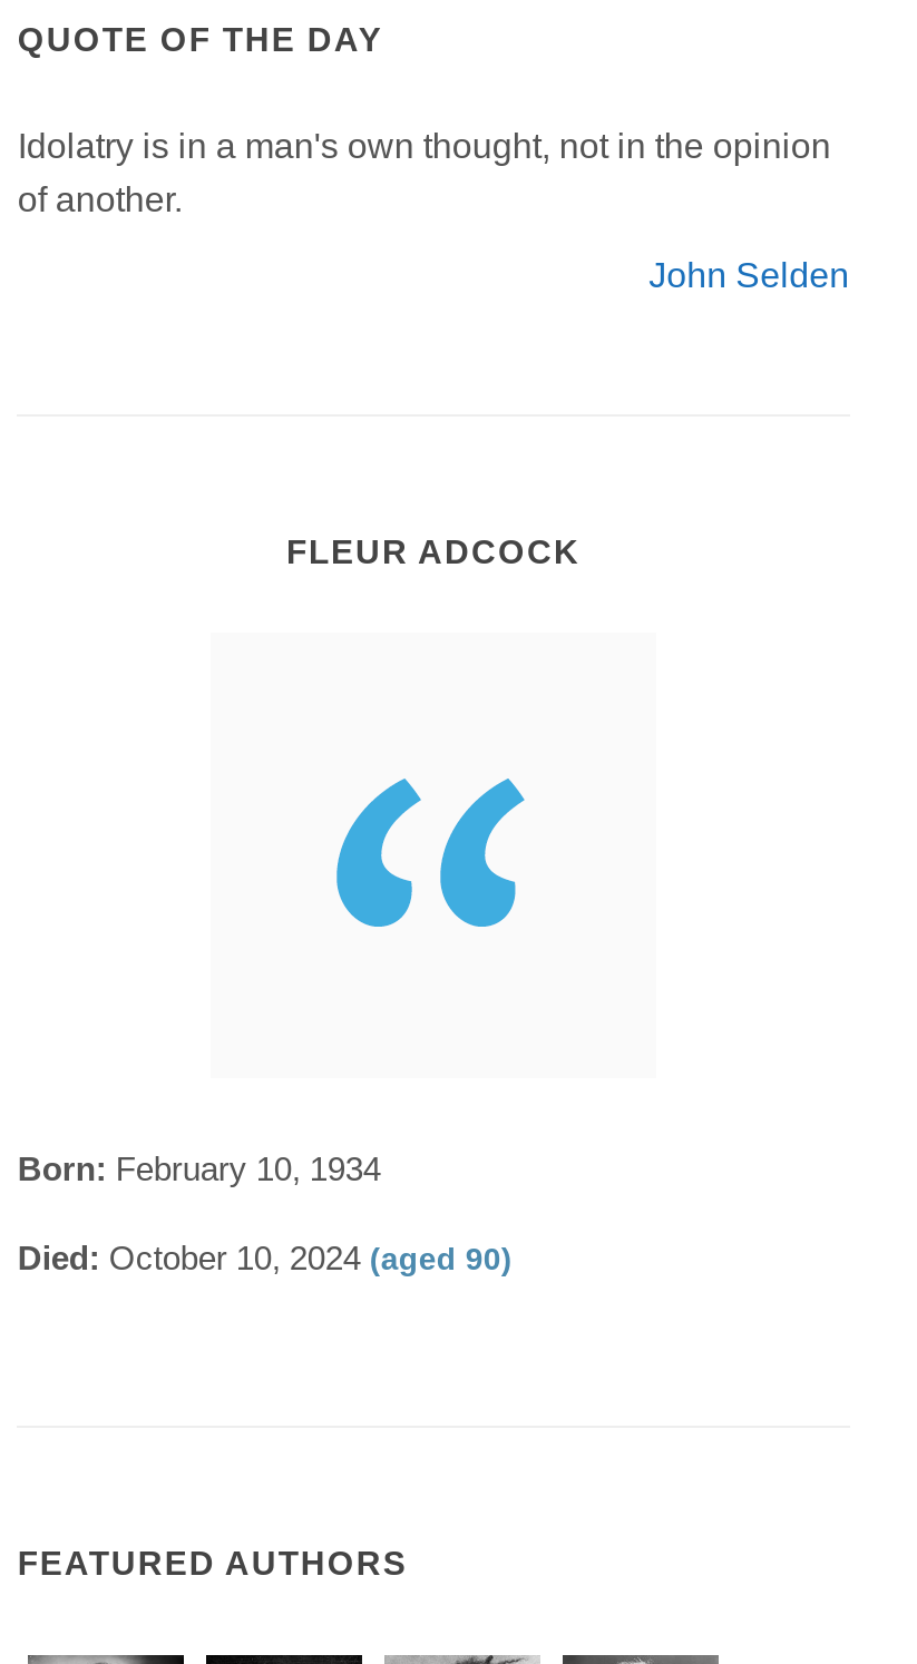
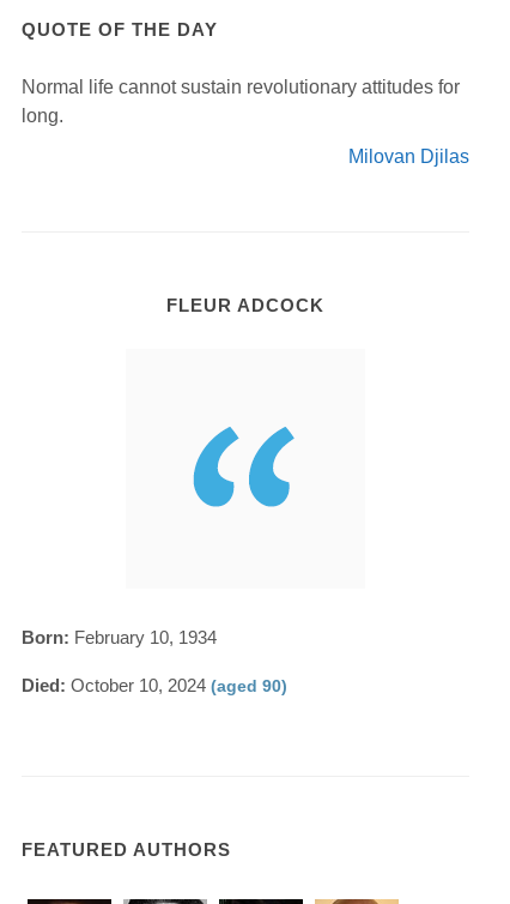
[18,126,831,217] Idolatry is in a man's own thought, not in the opinion | of another. -> [22,76,460,125] Normal life cannot sustain revolutionary attitudes for | long.
[649,255,849,293] John Selden -> [348,146,469,166] Milovan Djilas

